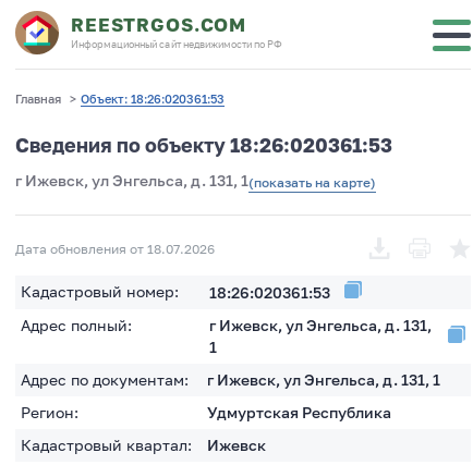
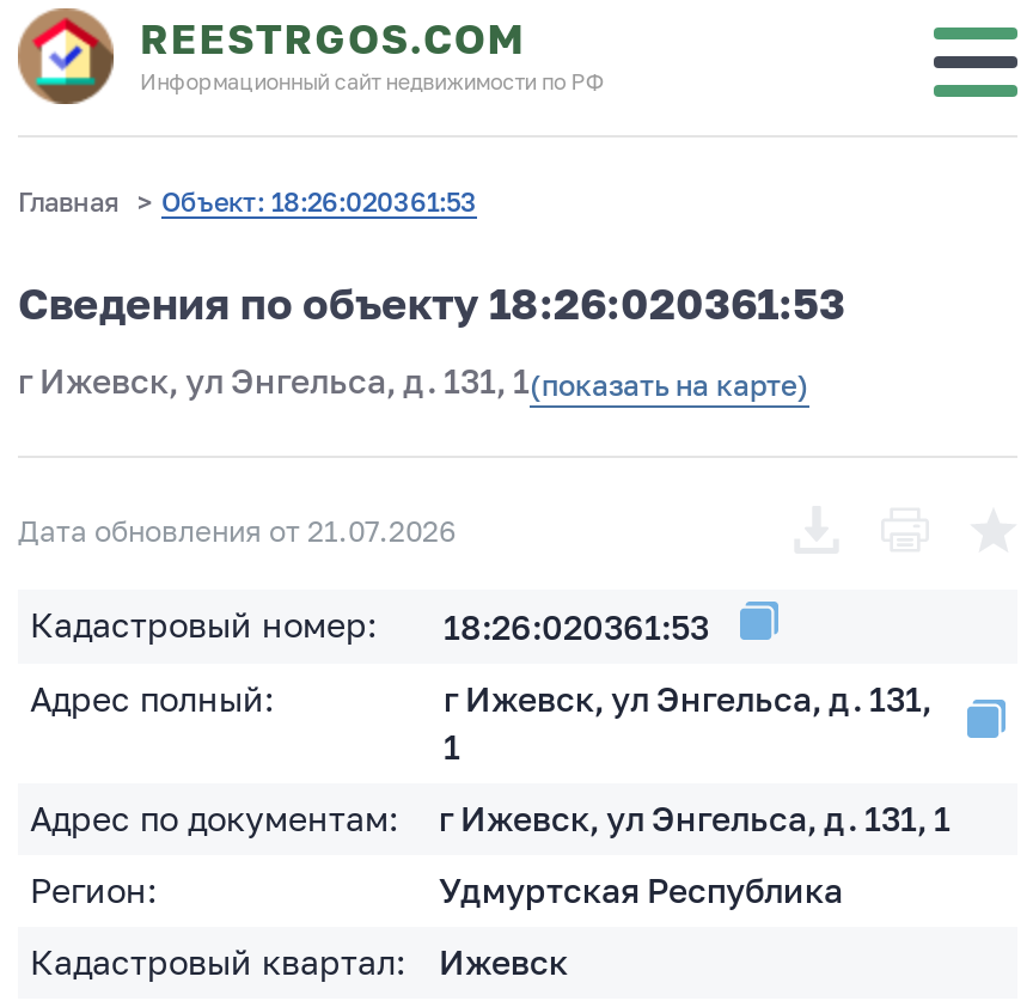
[15,240,215,256] Дата обновления от 18.07.2026 -> [18,512,456,548] Дата обновления от 21.07.2026

